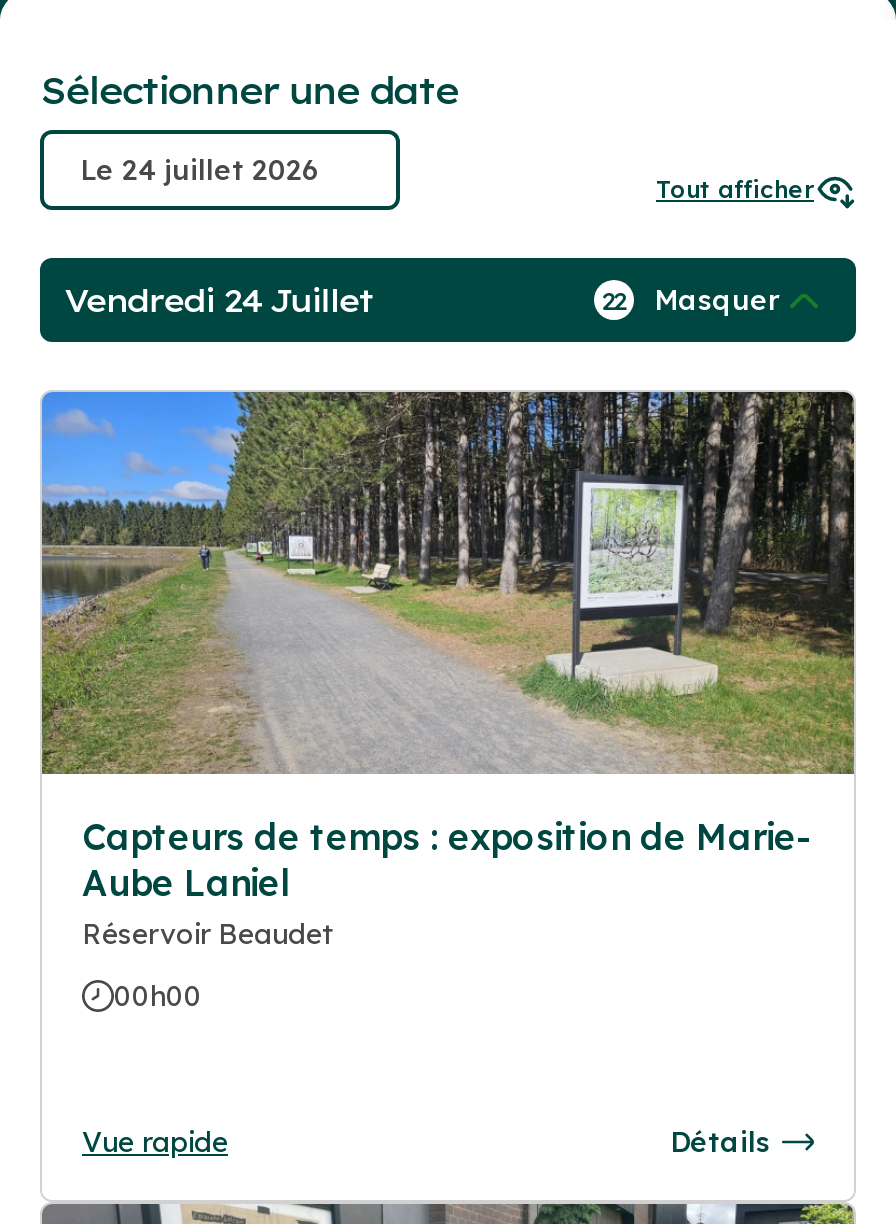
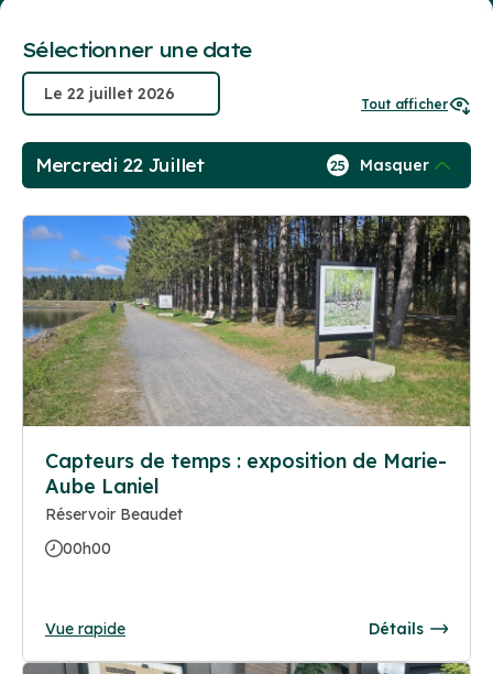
[64,280,373,320] Vendredi 24 Juillet -> [35,154,204,176] Mercredi 22 Juillet
[602,282,780,318] 22 Masquer -> [330,156,429,175] 25 Masquer

